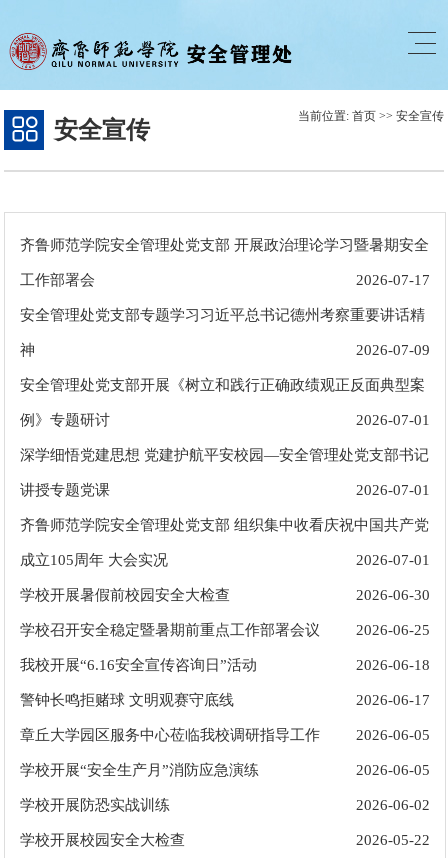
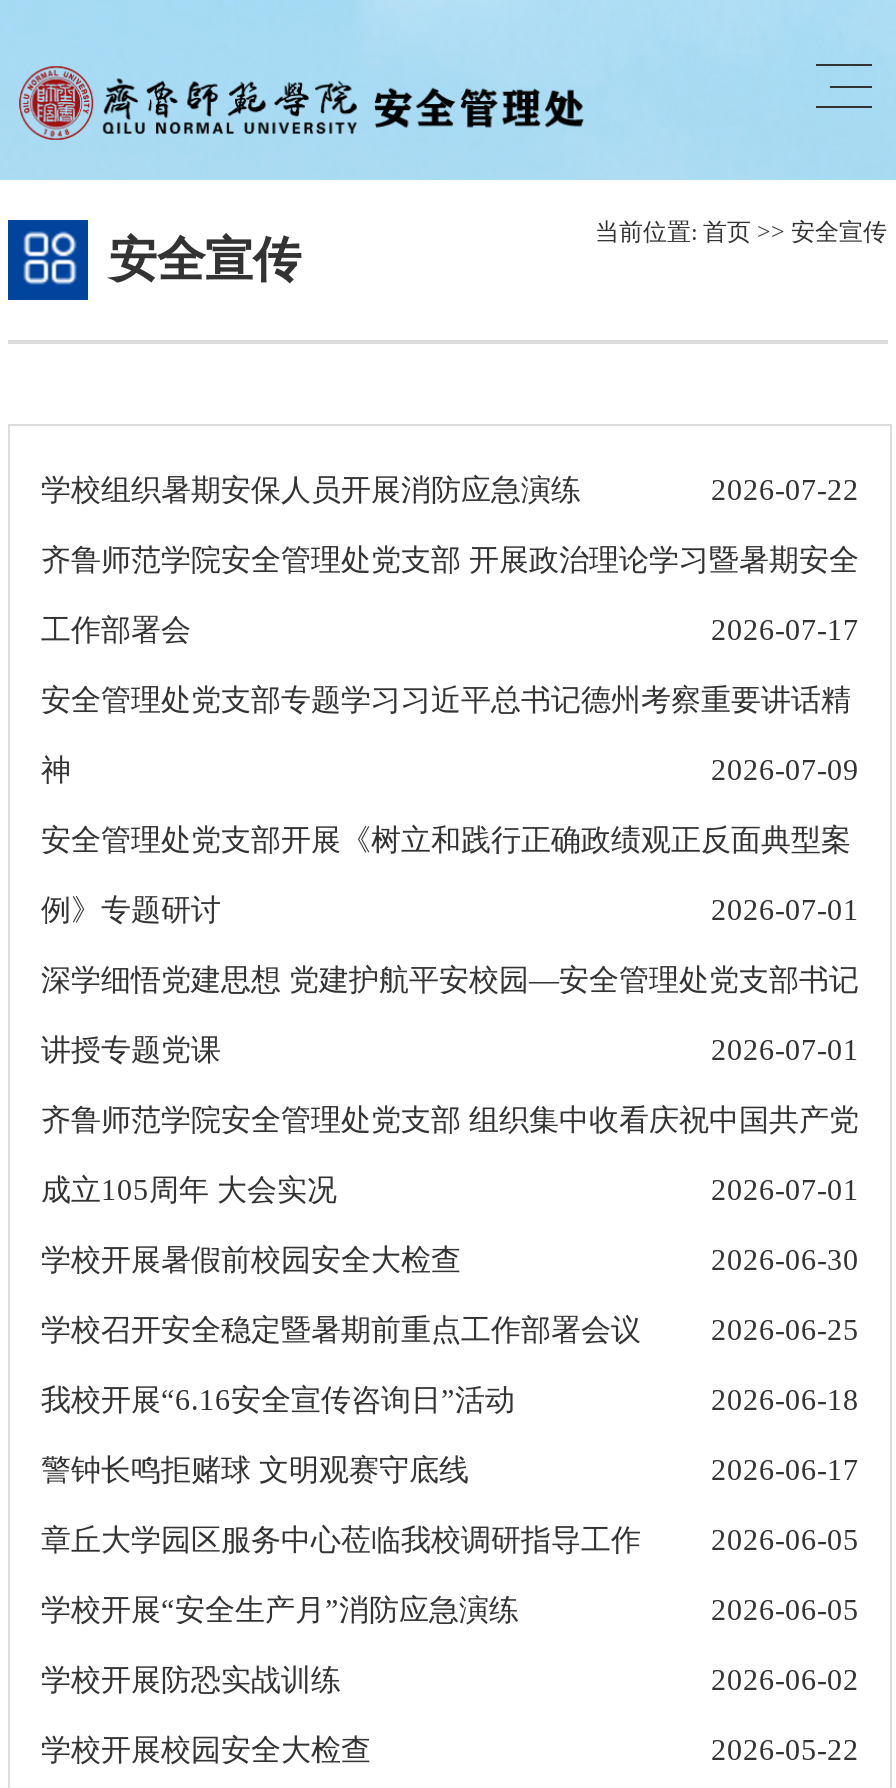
none -> [41,474,859,506] 学校组织暑期安保人员开展消防应急演练 | 2026-07-22

